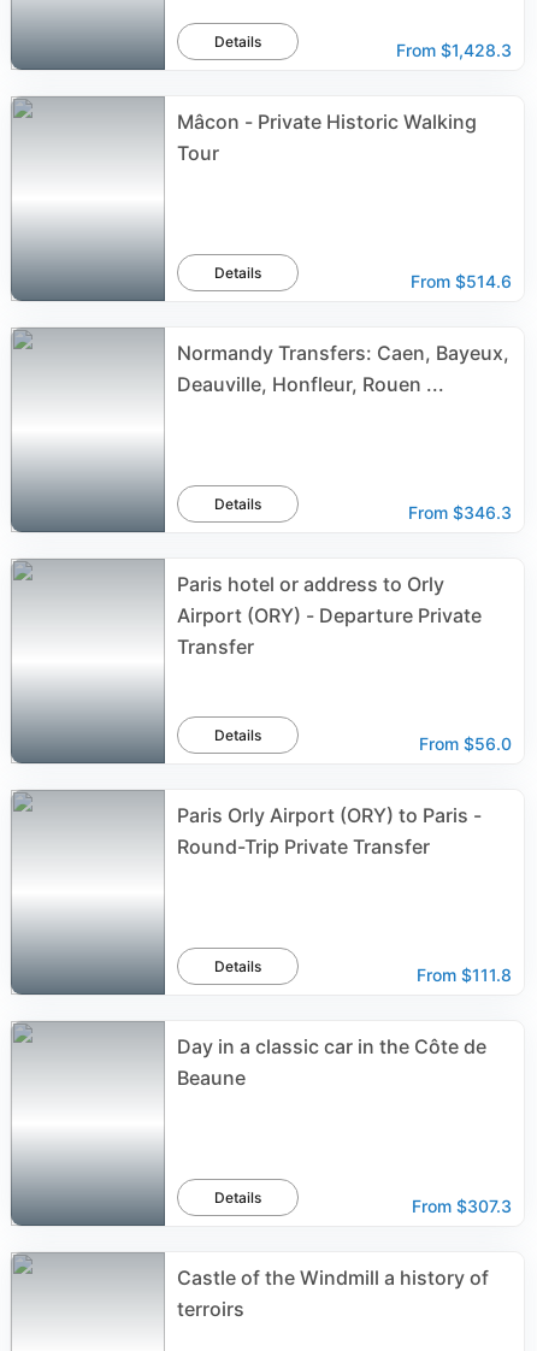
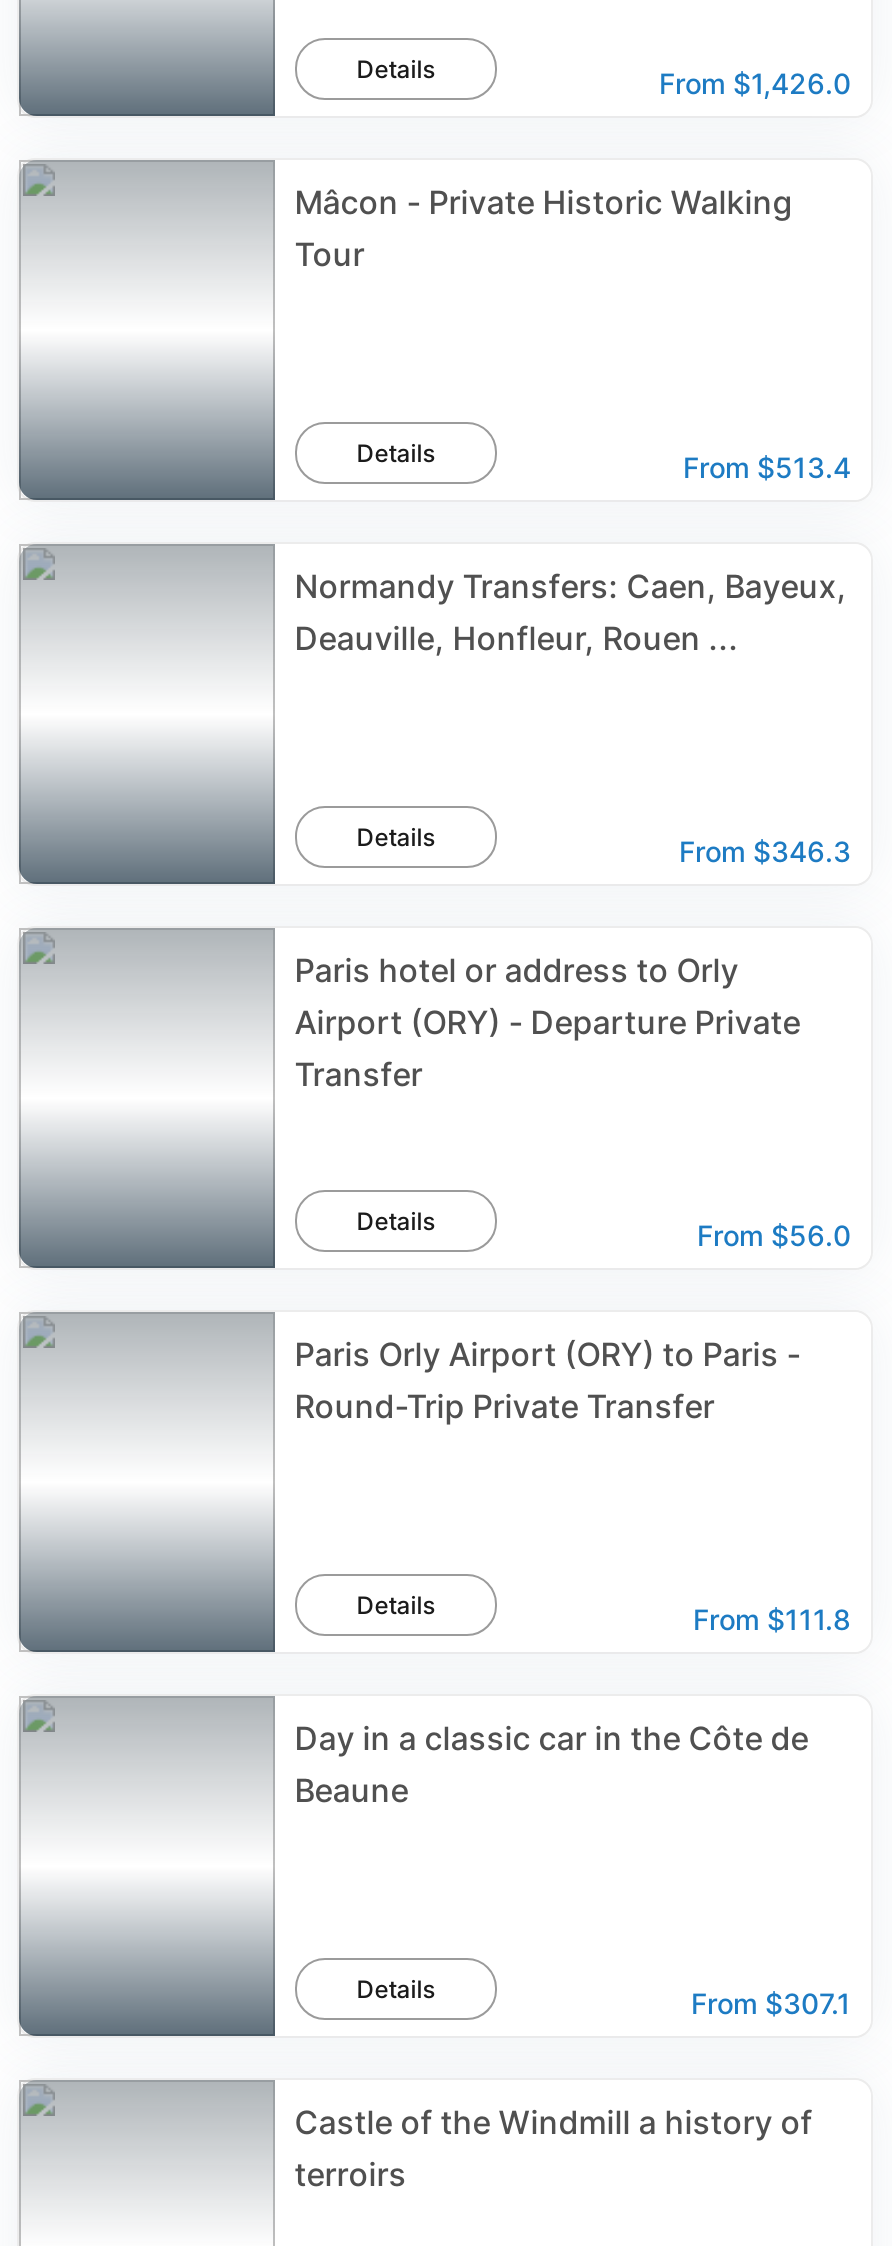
[396,40,512,60] From $1,428.3 -> [659,66,851,100] From $1,426.0
[411,271,512,291] From $514.6 -> [683,450,851,484] From $513.4
[412,1196,512,1216] From $307.3 -> [691,1986,851,2020] From $307.1

